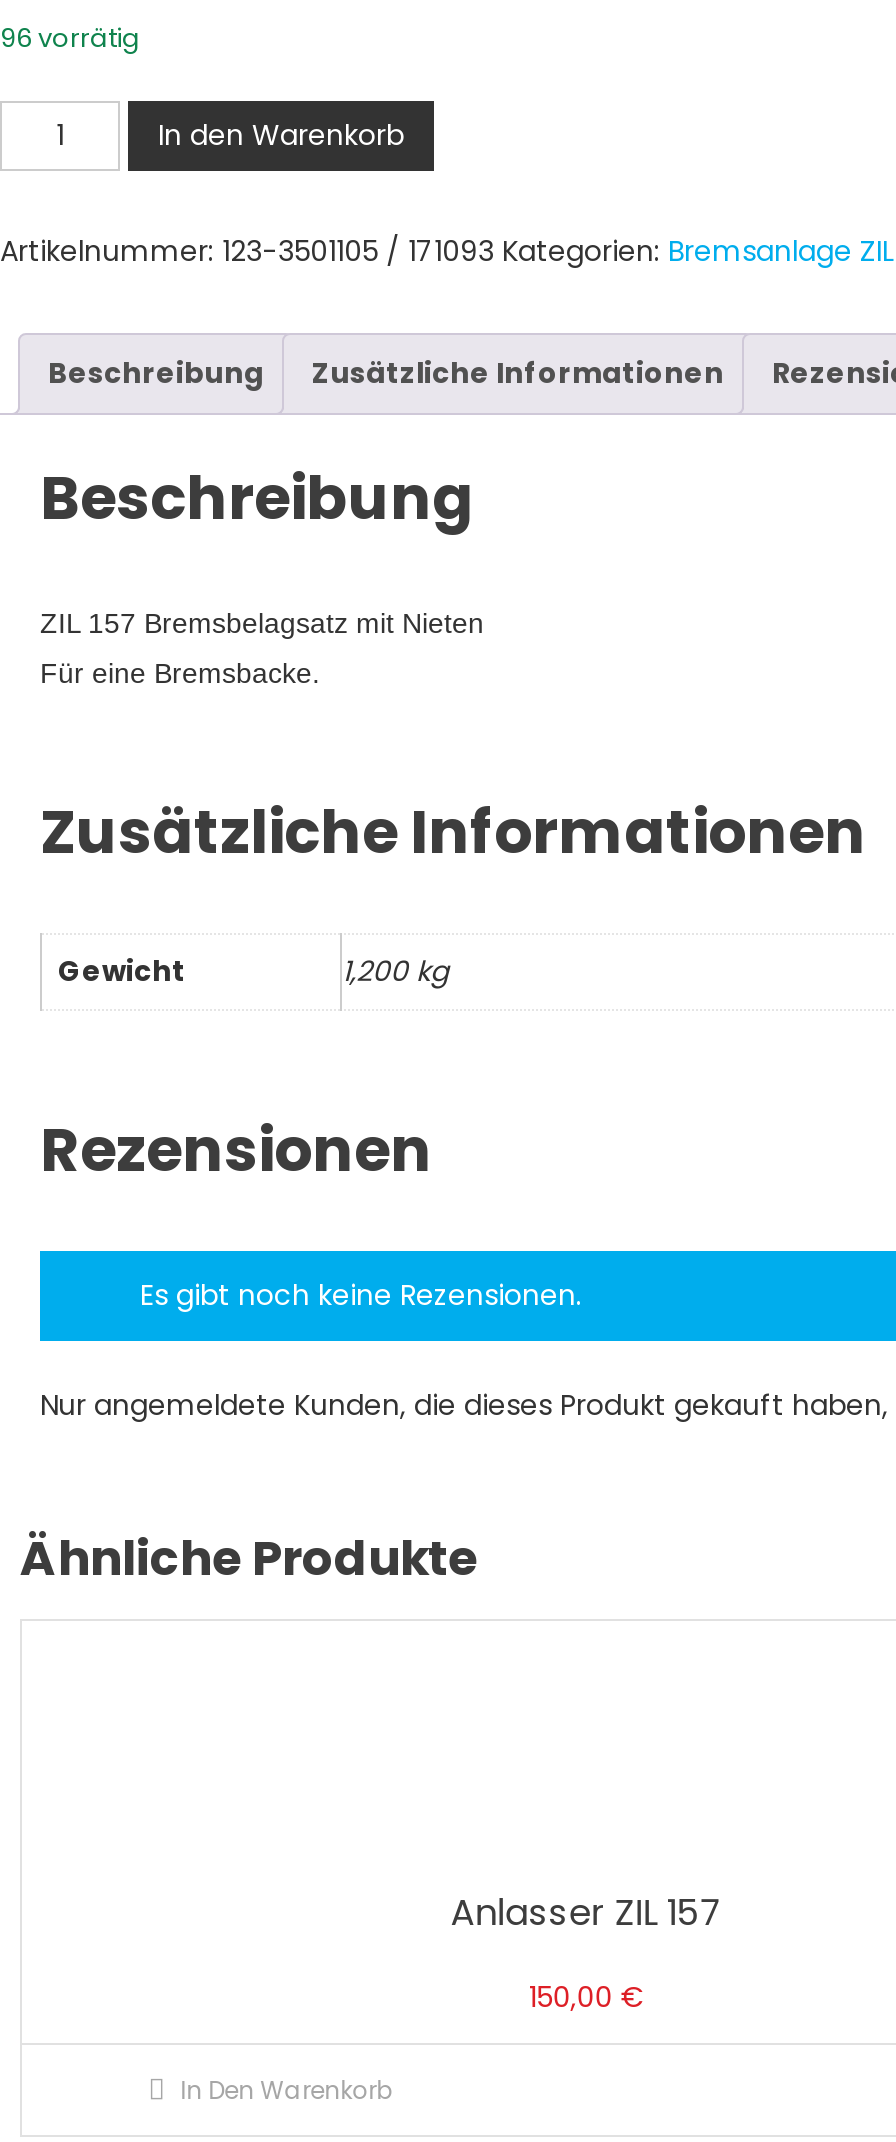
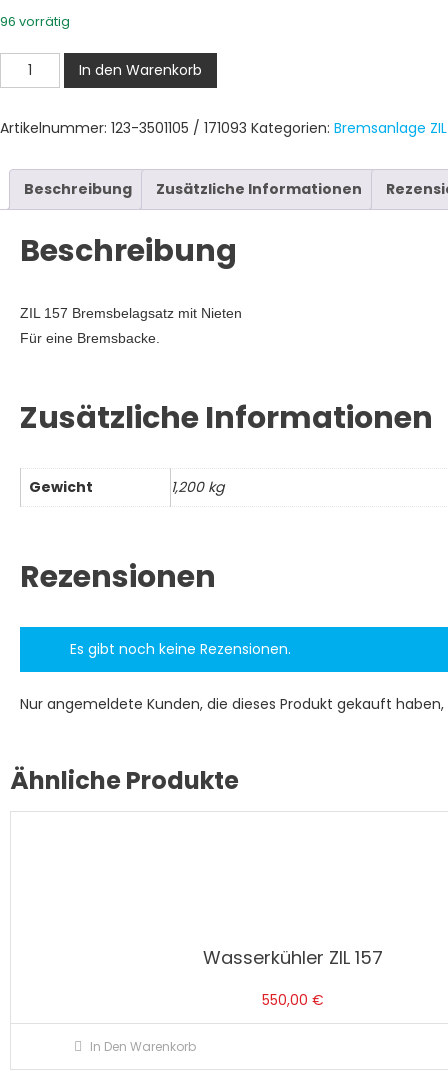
[450,1886,722,1936] Anlasser ZIL 157 -> [203,945,383,970] Wasserkühler ZIL 157
[528,1976,644,2016] 150,00 € -> [262,990,324,1010] 550,00 €

